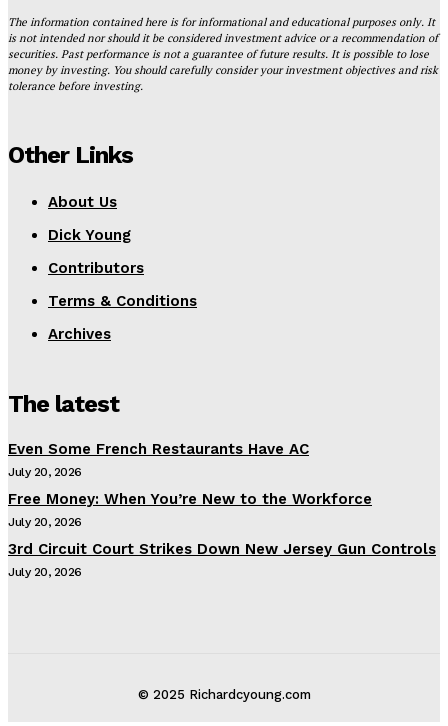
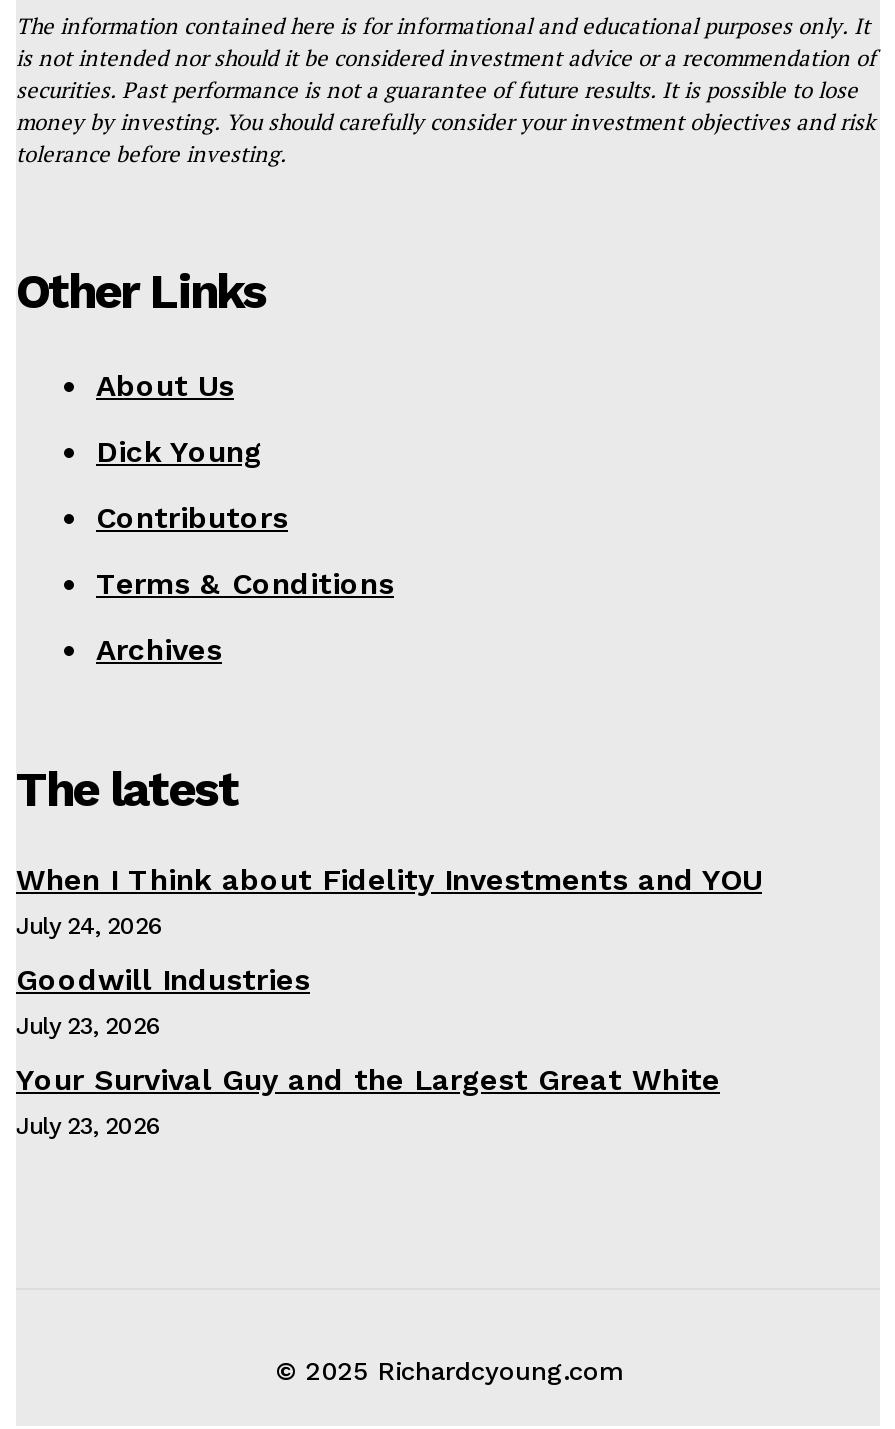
[8,440,309,479] Even Some French Restaurants Have AC | July 20, 2026 -> [16,861,762,939] When I Think about Fidelity Investments and YOU | July 24, 2026
[8,490,372,529] Free Money: When You’re New to the Workforce | July 20, 2026 -> [16,961,310,1039] Goodwill Industries | July 23, 2026
[8,540,436,579] 3rd Circuit Court Strikes Down New Jersey Gun Controls | July 20, 2026 -> [16,1061,720,1139] Your Survival Guy and the Largest Great White | July 23, 2026

